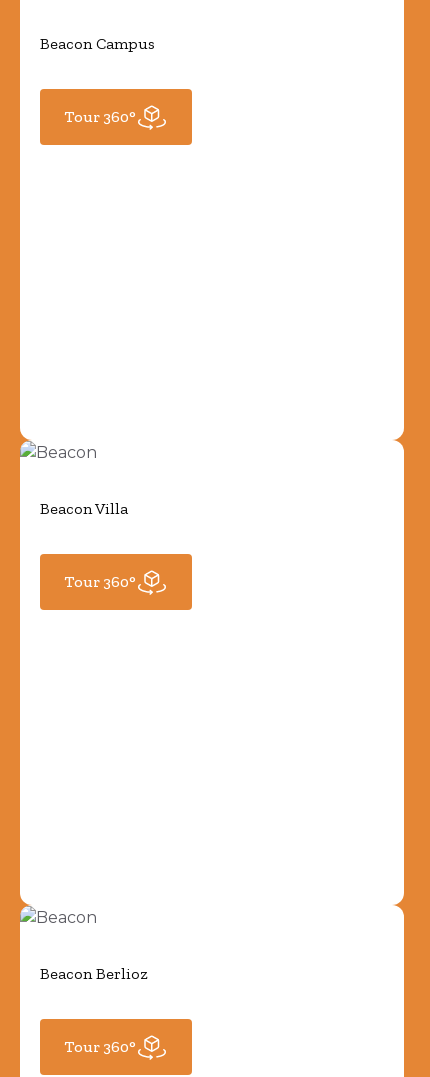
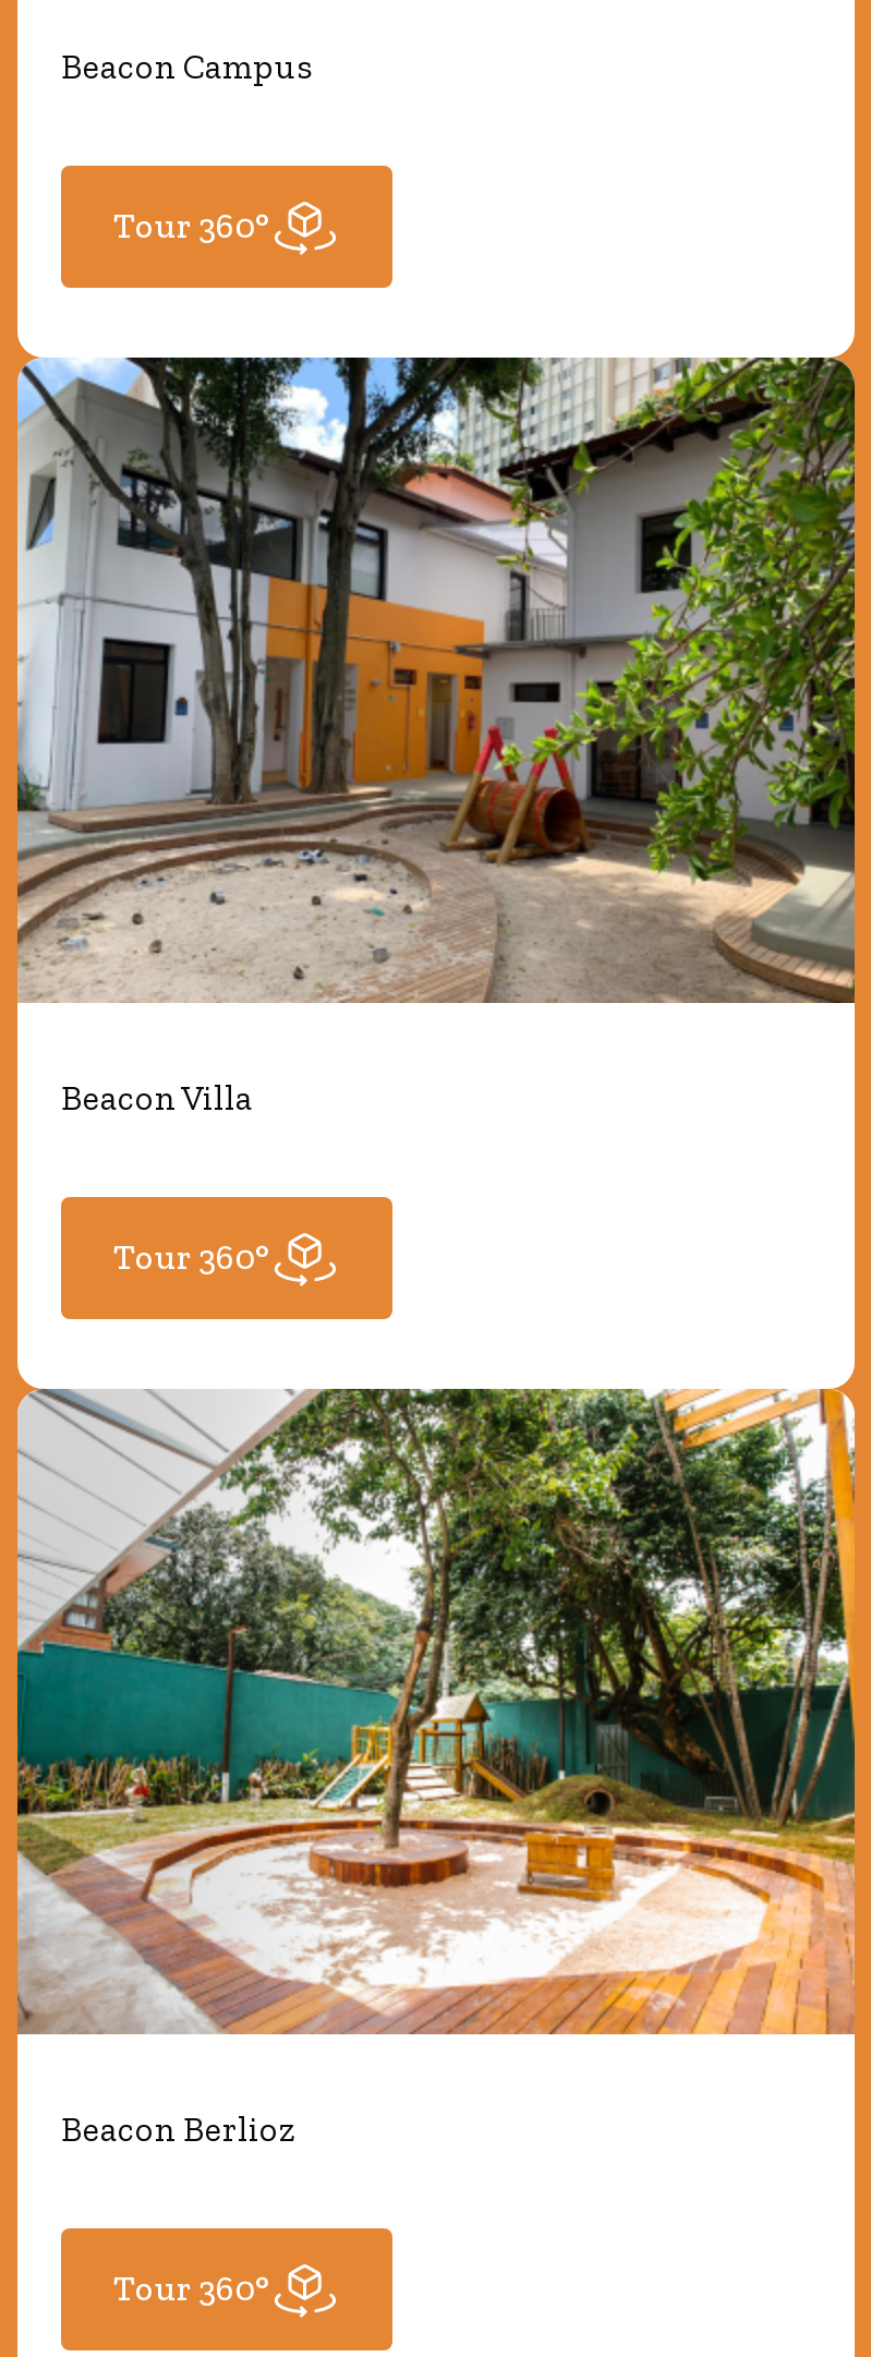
none -> [15,338,857,1005] [image]
none -> [15,1369,857,2036] [image]

